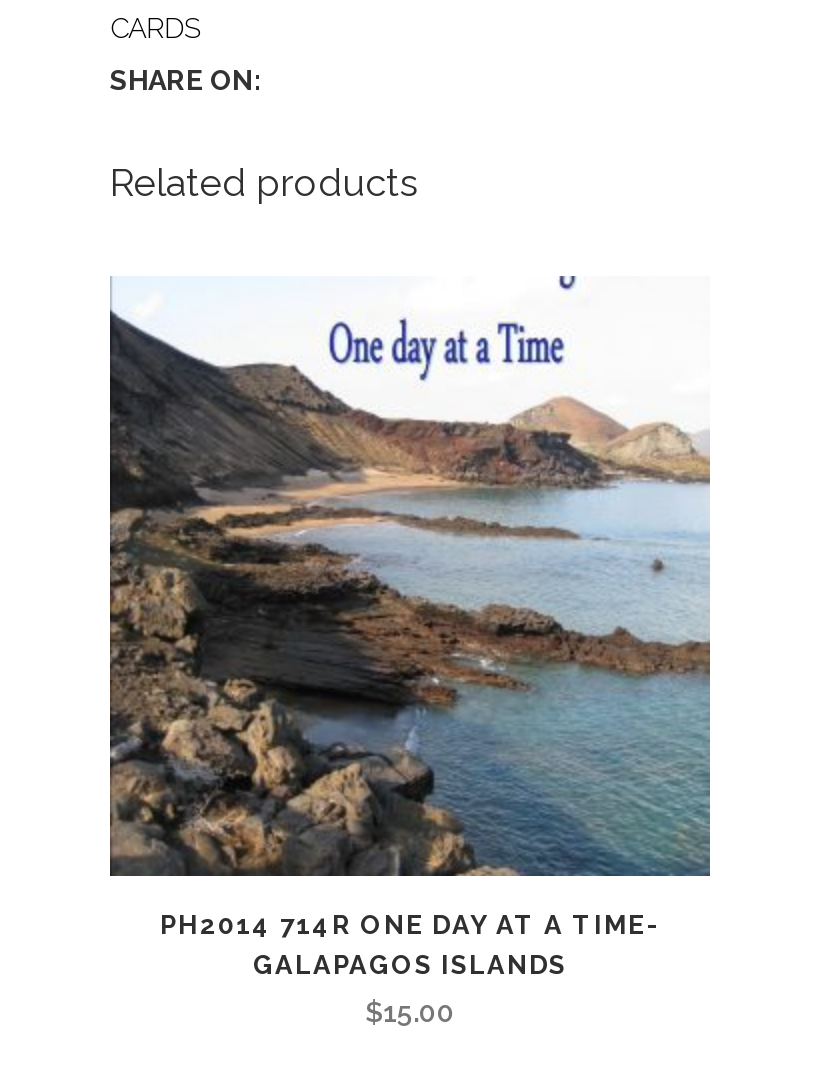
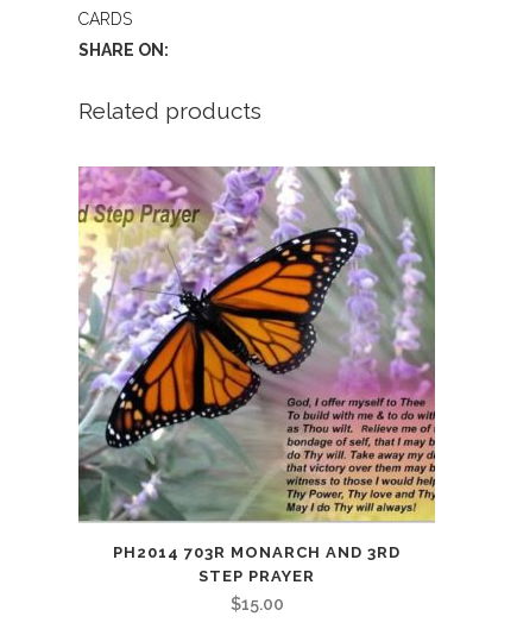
[108,276,712,980] [image] | PH2014 714R ONE DAY AT A TIME- | GALAPAGOS ISLANDS -> [77,165,436,585] [image] | PH2014 703R MONARCH AND 3RD | STEP PRAYER

